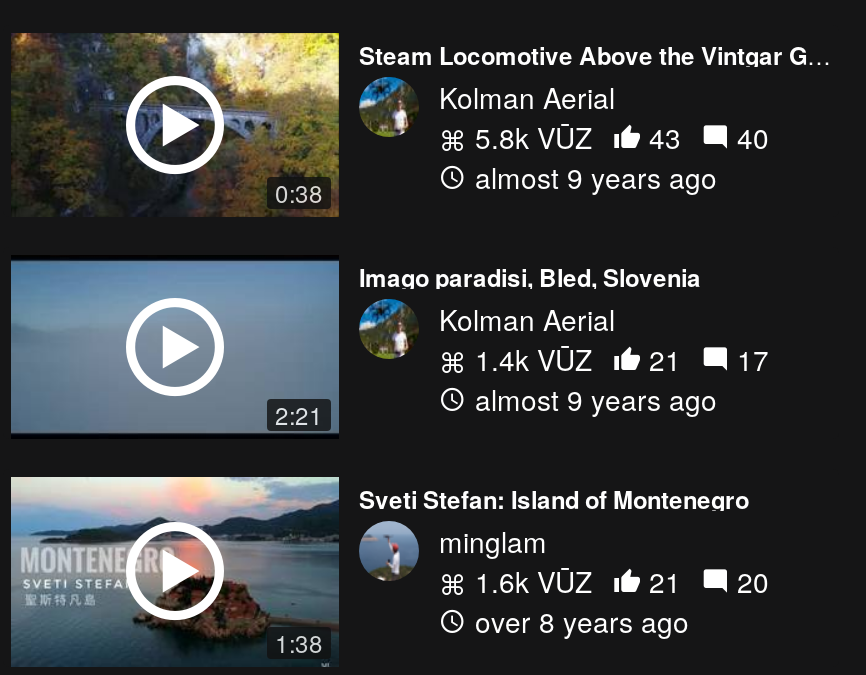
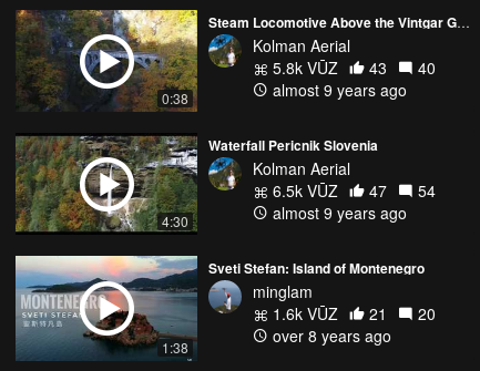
[9,259,341,435] [image] | 2:21 -> [16,135,197,233] [image] | 4:30
[359,259,701,295] Imago paradisi, Bled, Slovenia -> [208,135,378,155] Waterfall Pericnik Slovenia
[467,339,593,379] 1.4k VŪZ -> [268,179,338,202] 6.5k VŪZ
[641,339,681,379] 21 -> [365,179,387,202] 47
[729,339,769,379] 17 -> [413,179,436,202] 54

